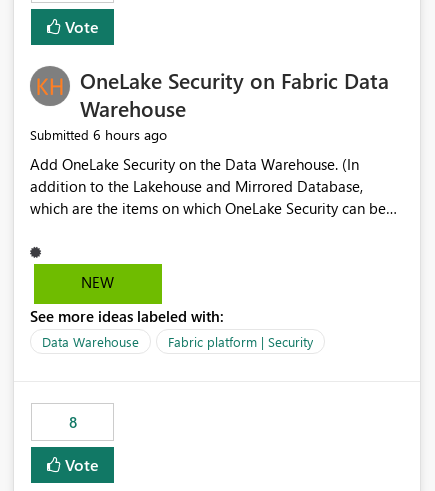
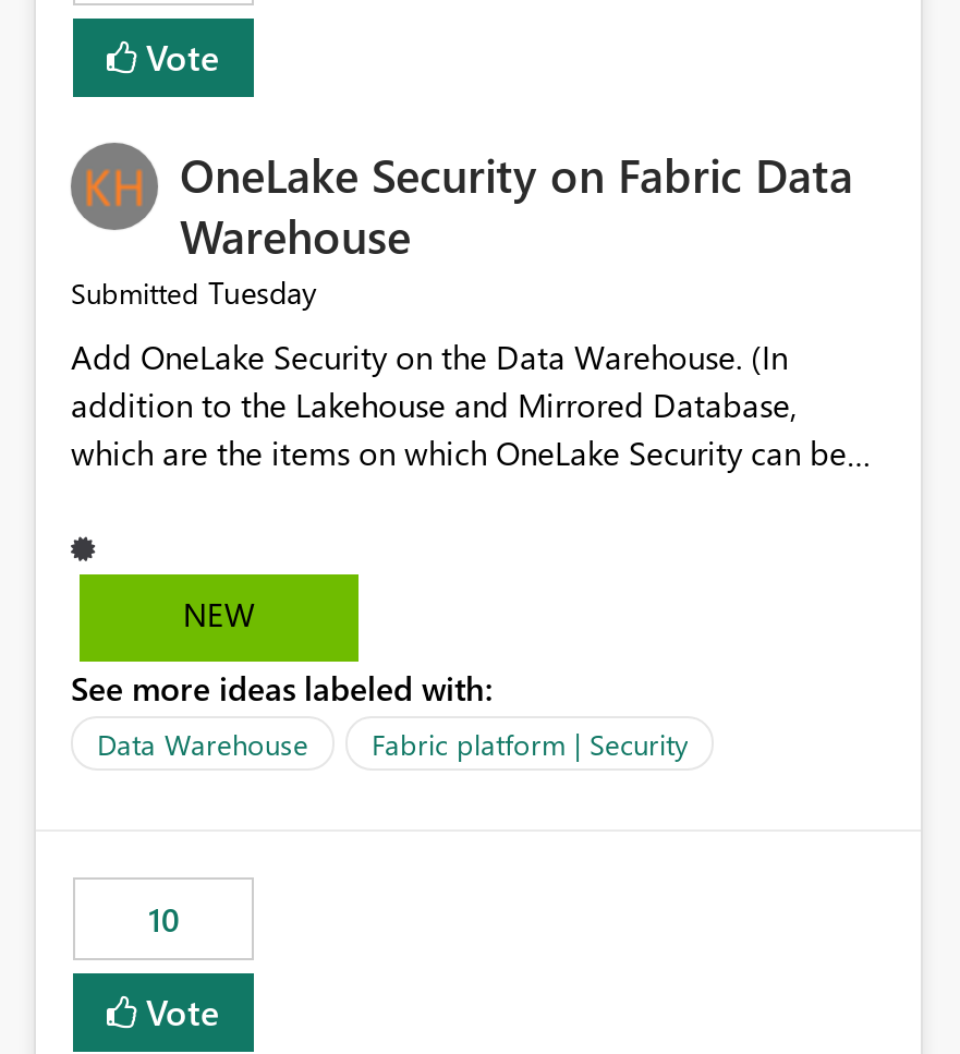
[30,125,167,144] Submitted 6 hours ago -> [71,272,317,314] Submitted Tuesday
[68,412,76,432] 8 -> [148,898,179,942] 10

